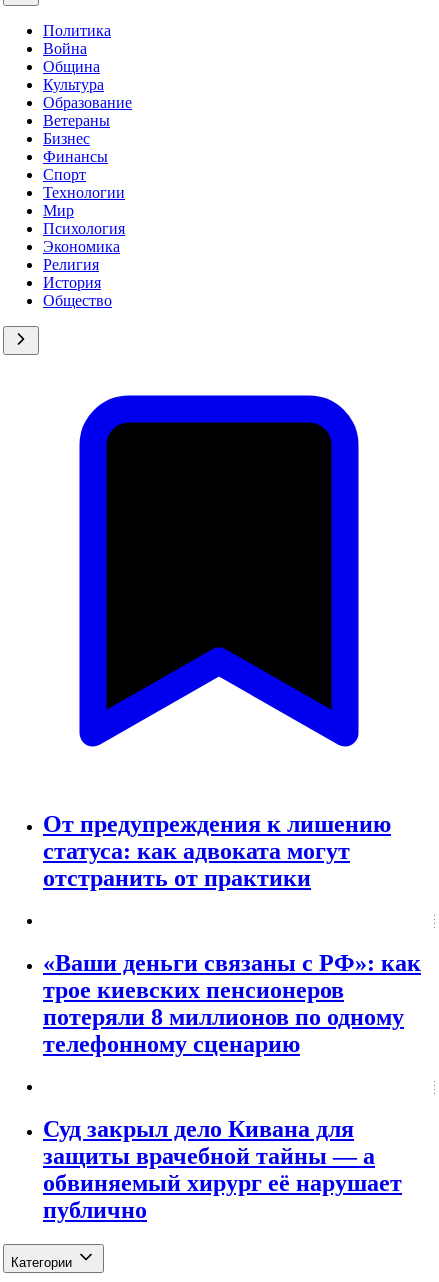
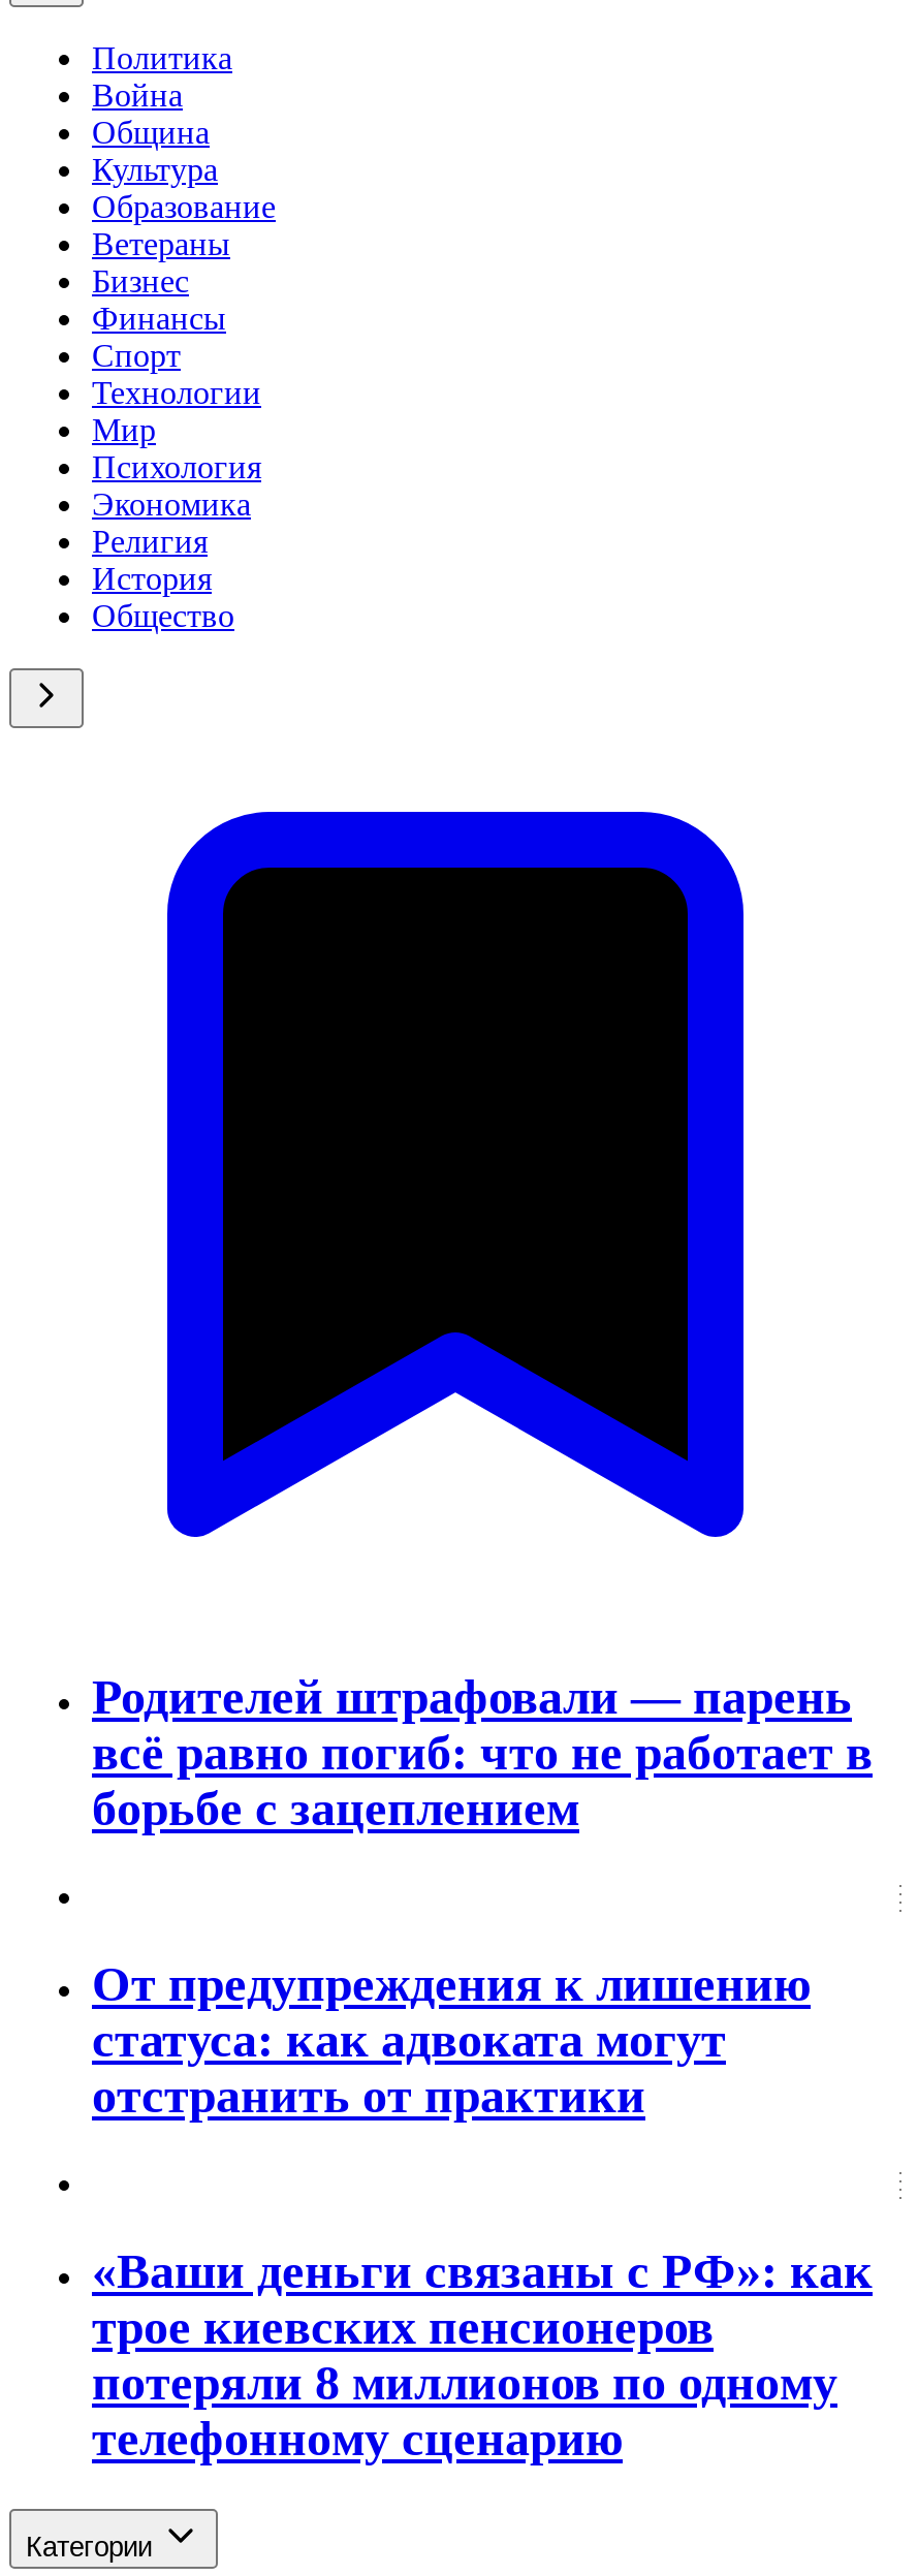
none -> [92,1670,873,1835] Родителей штрафовали — парень | всё равно погиб: что не работает в | борьбе с зацеплением
moved [43,811,421,1057] -> [92,1957,873,2465]: От предупреждения к лишению | статуса: как адвоката могут | отстранить от практики | «Ваши деньги связаны с РФ»: как | трое киевских пенсионеров | потеряли 8 миллионов по одному | телефонному сценарию
[43,1116,402,1223] Суд закрыл дело Кивана для | защиты врачебной тайны — а | обвиняемый хирург её нарушает | публично -> none

